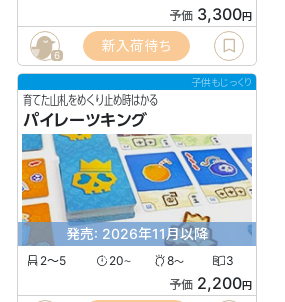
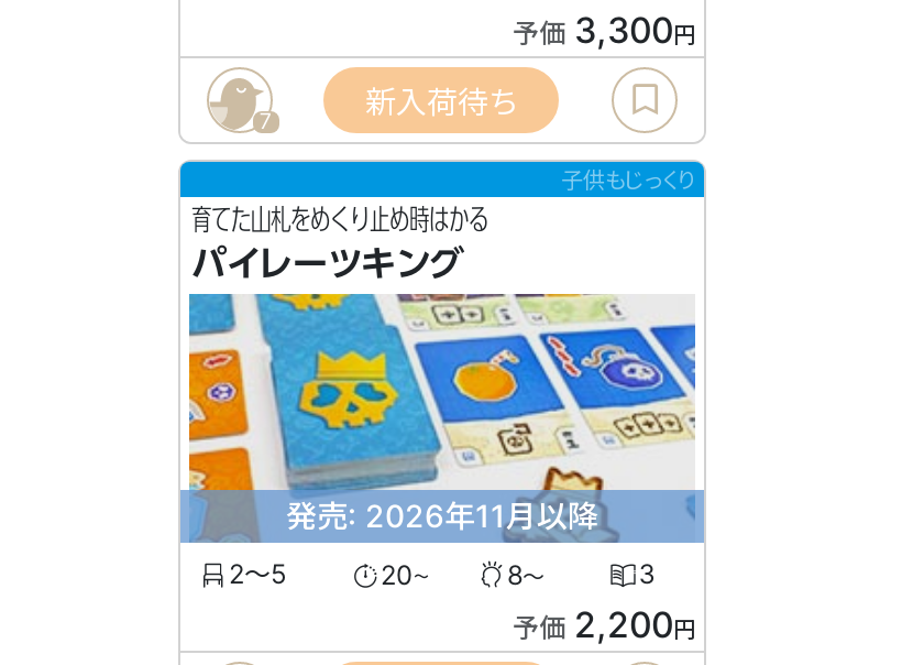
[54,50,60,61] 6 -> [259,110,272,134] 7

